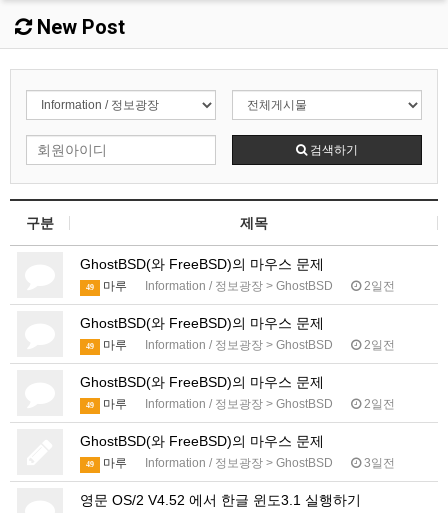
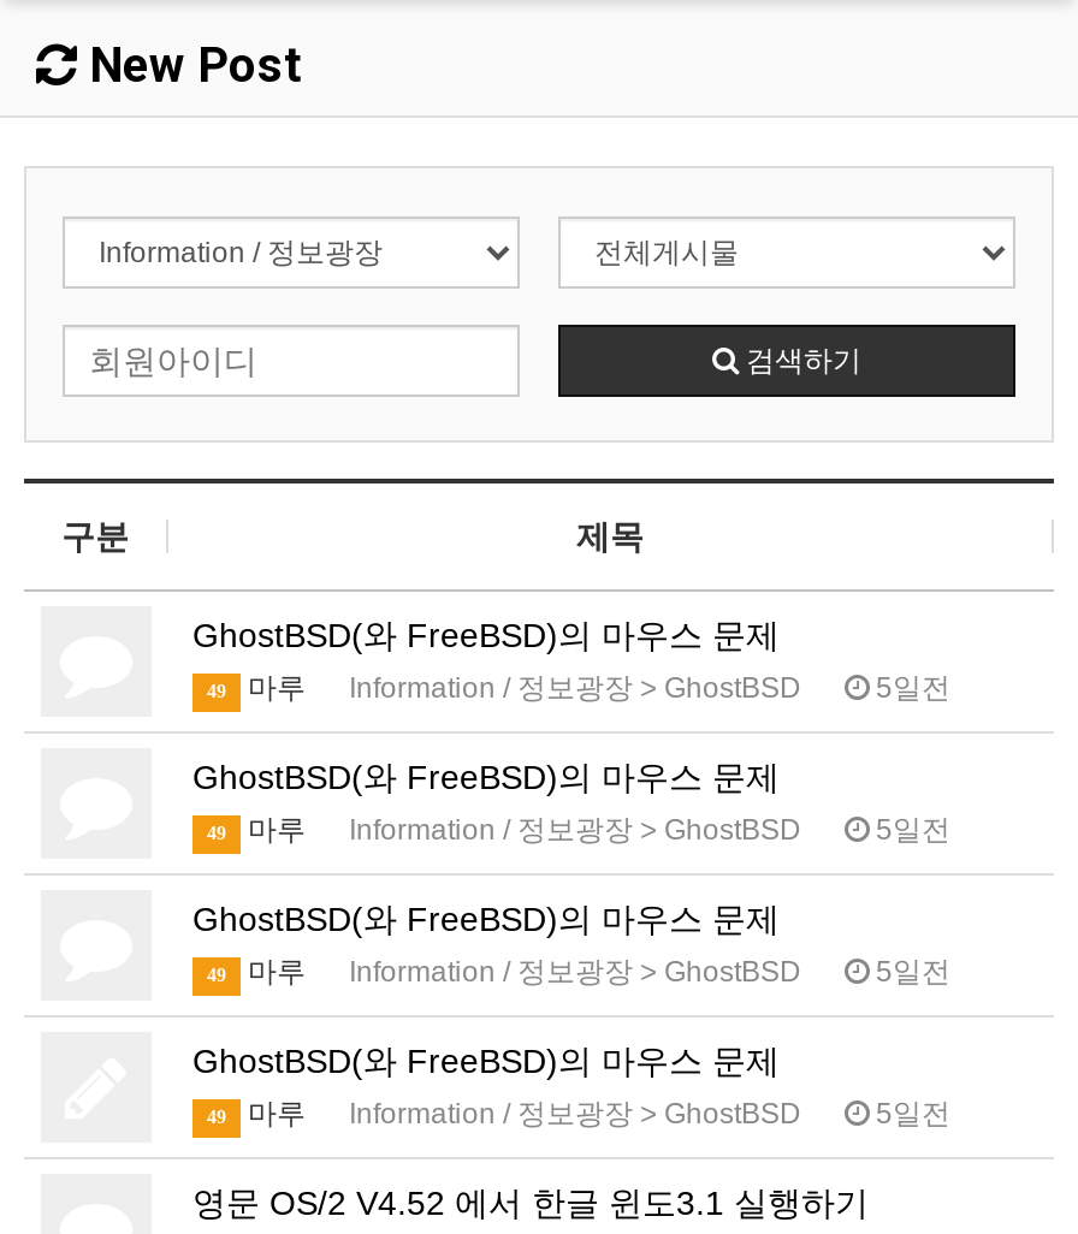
[361,279,395,293] 2일전 -> [869,671,950,705] 5일전
[361,338,395,352] 2일전 -> [869,813,950,847] 5일전
[361,397,395,411] 2일전 -> [869,955,950,989] 5일전
[361,456,395,470] 3일전 -> [869,1097,950,1131] 5일전

